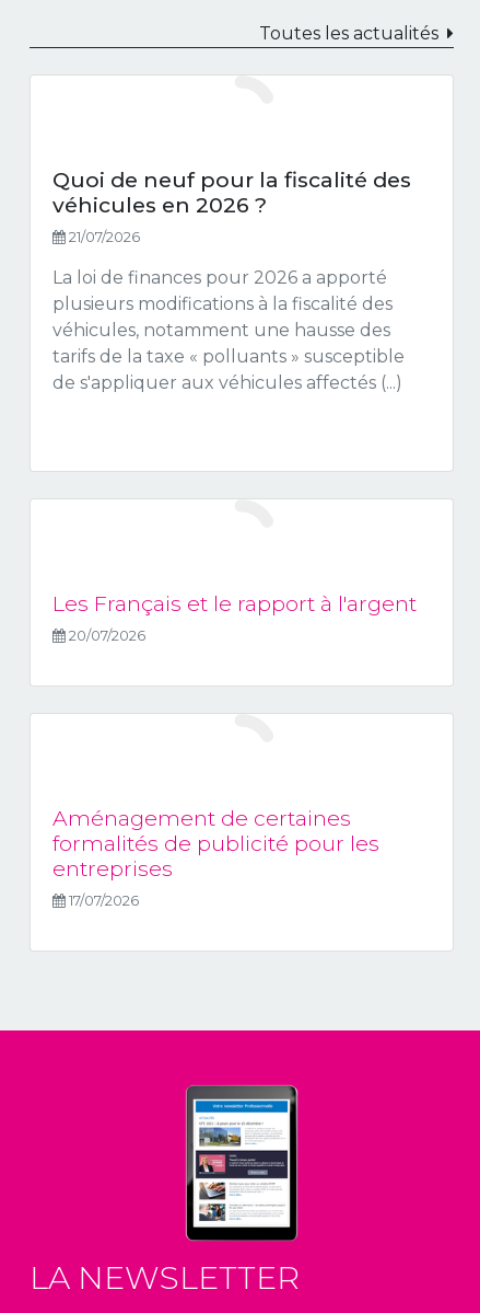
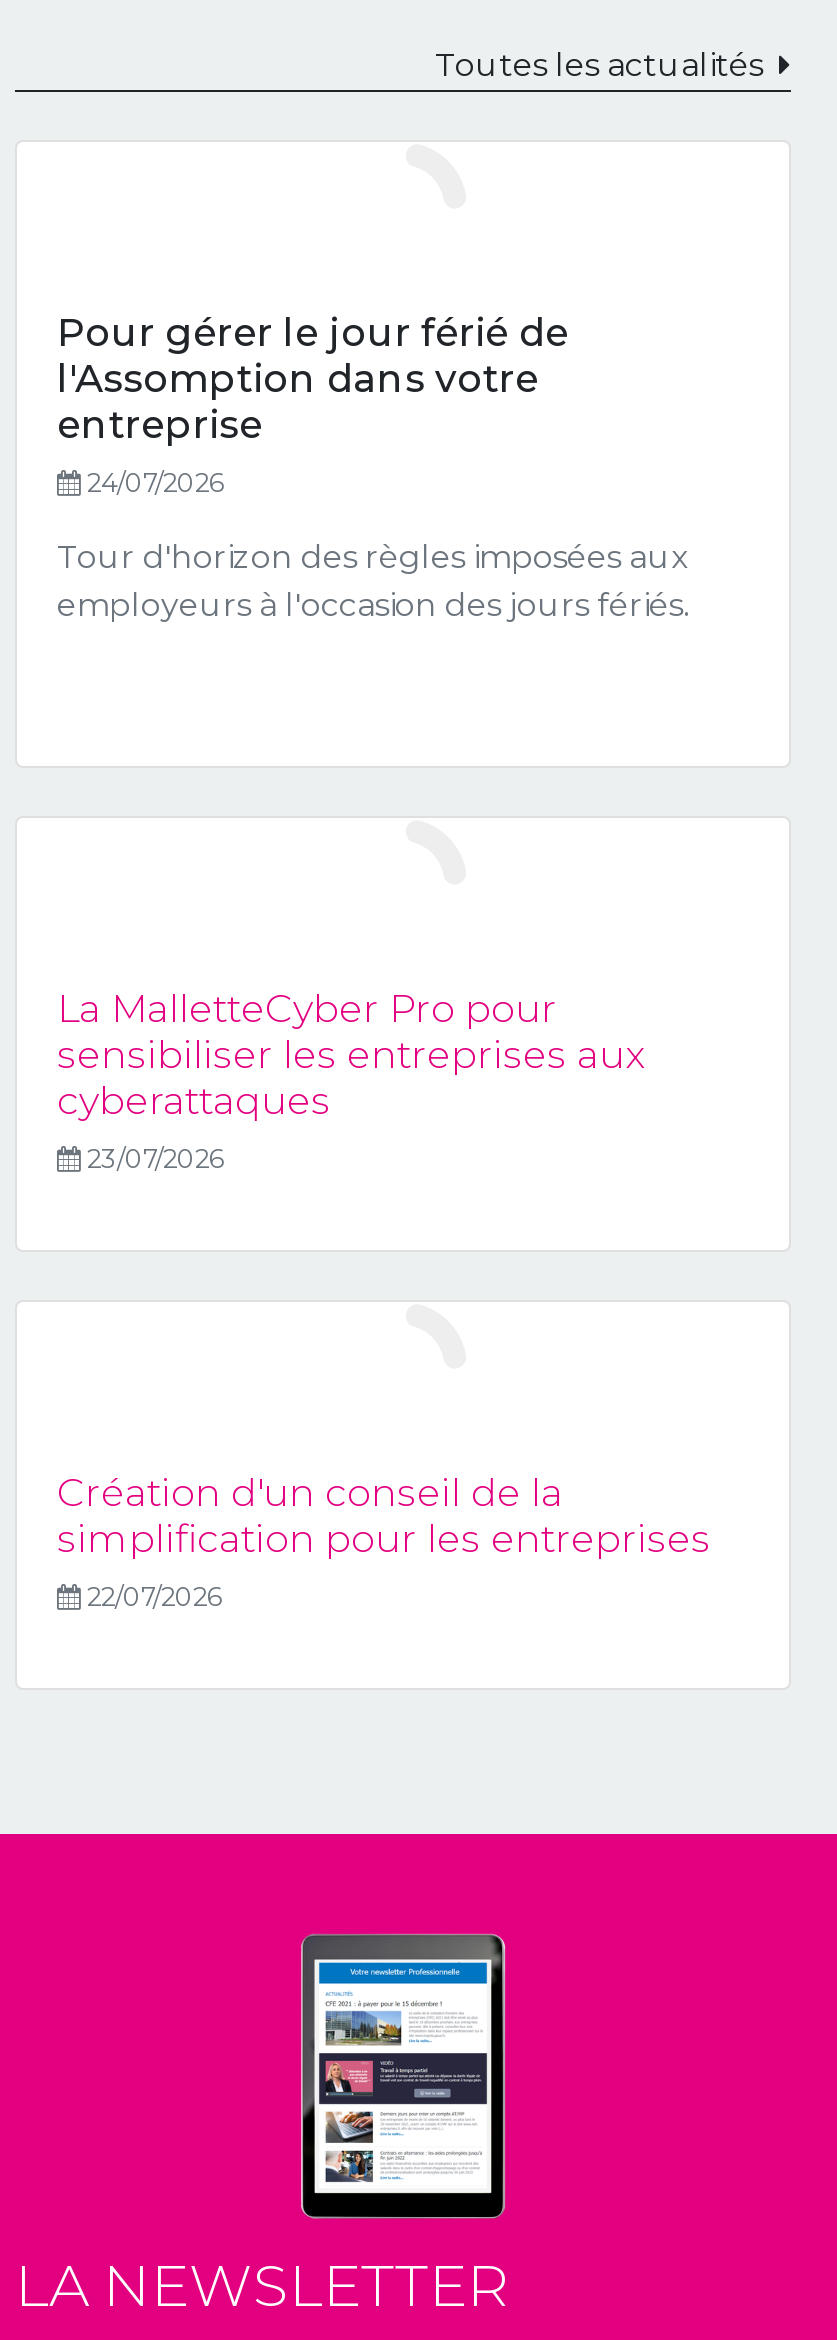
[52,166,411,245] Quoi de neuf pour la fiscalité des | véhicules en 2026 ? | 21/07/2026 -> [57,308,569,498] Pour gérer le jour férié de | l'Assomption dans votre | entreprise | 24/07/2026
[52,267,405,393] La loi de finances pour 2026 a apporté | plusieurs modifications à la fiscalité des | véhicules, notamment une hausse des | tarifs de la taxe « polluants » susceptible | de s'appliquer aux véhicules affectés (...) -> [57,538,689,624] Tour d'horizon des règles imposées aux | employeurs à l'occasion des jours fériés.
[52,590,417,644] Les Français et le rapport à l'argent | 20/07/2026 -> [57,984,645,1174] La MalletteCyber Pro pour | sensibiliser les entreprises aux | cyberattaques | 23/07/2026
[52,805,379,909] Aménagement de certaines | formalités de publicité pour les | entreprises | 17/07/2026 -> [57,1468,711,1612] Création d'un conseil de la | simplification pour les entreprises | 22/07/2026

